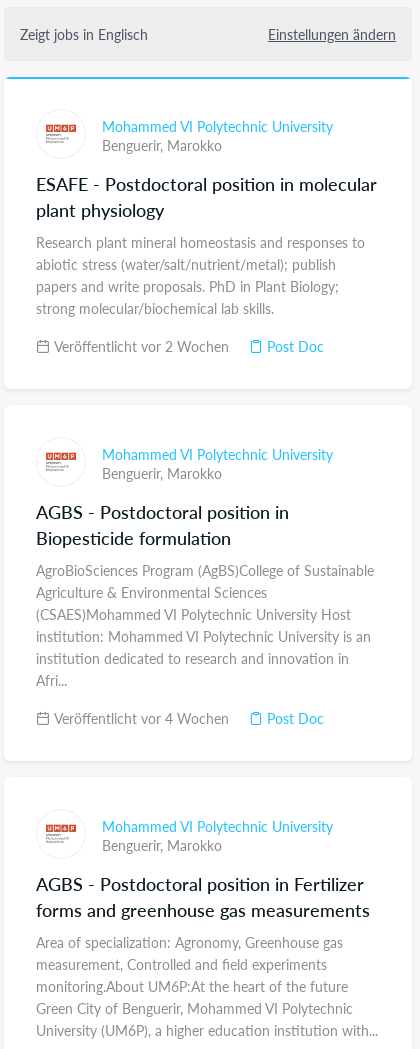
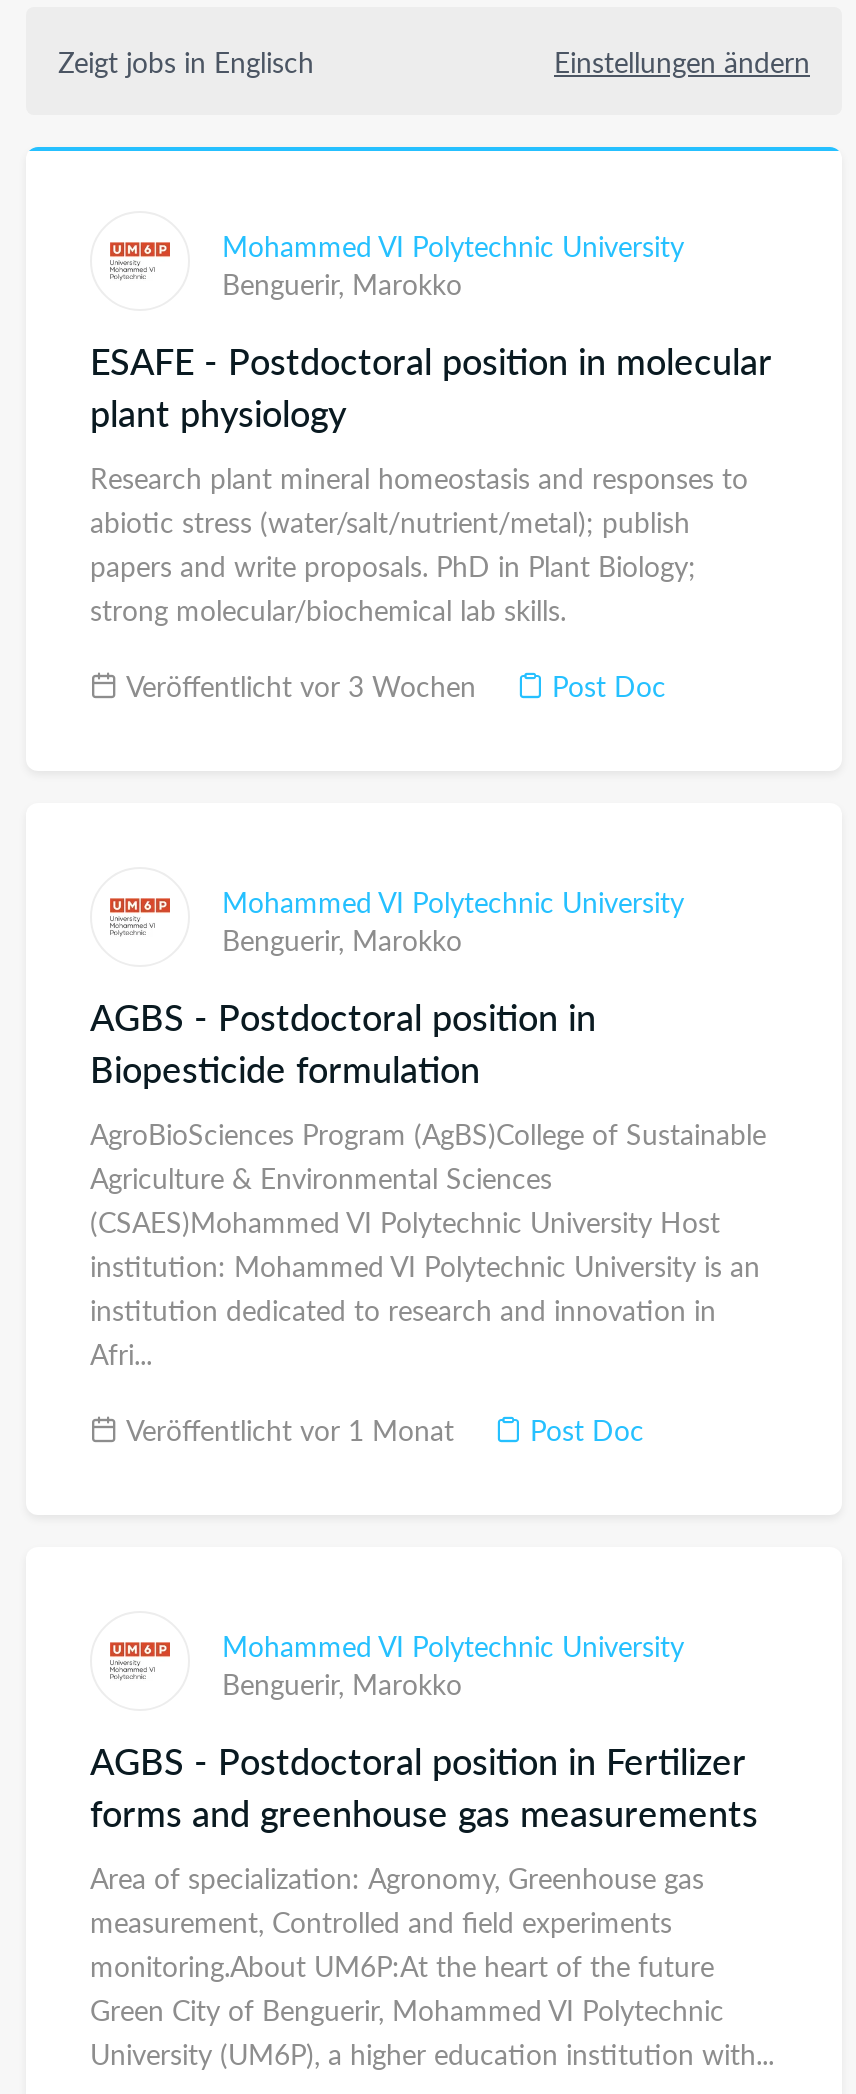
[50,336,229,356] Veröffentlicht vor 2 Wochen -> [118,665,476,705] Veröffentlicht vor 3 Wochen
[50,708,229,728] Veröffentlicht vor 4 Wochen -> [118,1409,454,1449] Veröffentlicht vor 1 Monat

